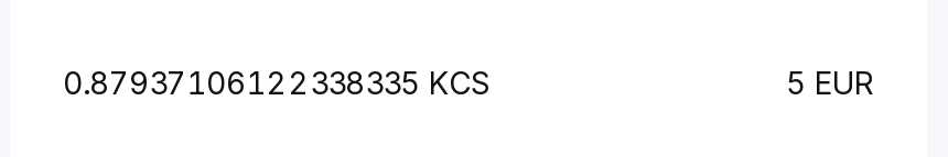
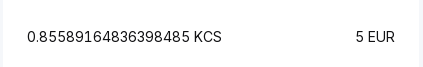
[63,64,491,101] 0.87937106122338335 KCS -> [27,28,222,45] 0.85589164836398485 KCS

